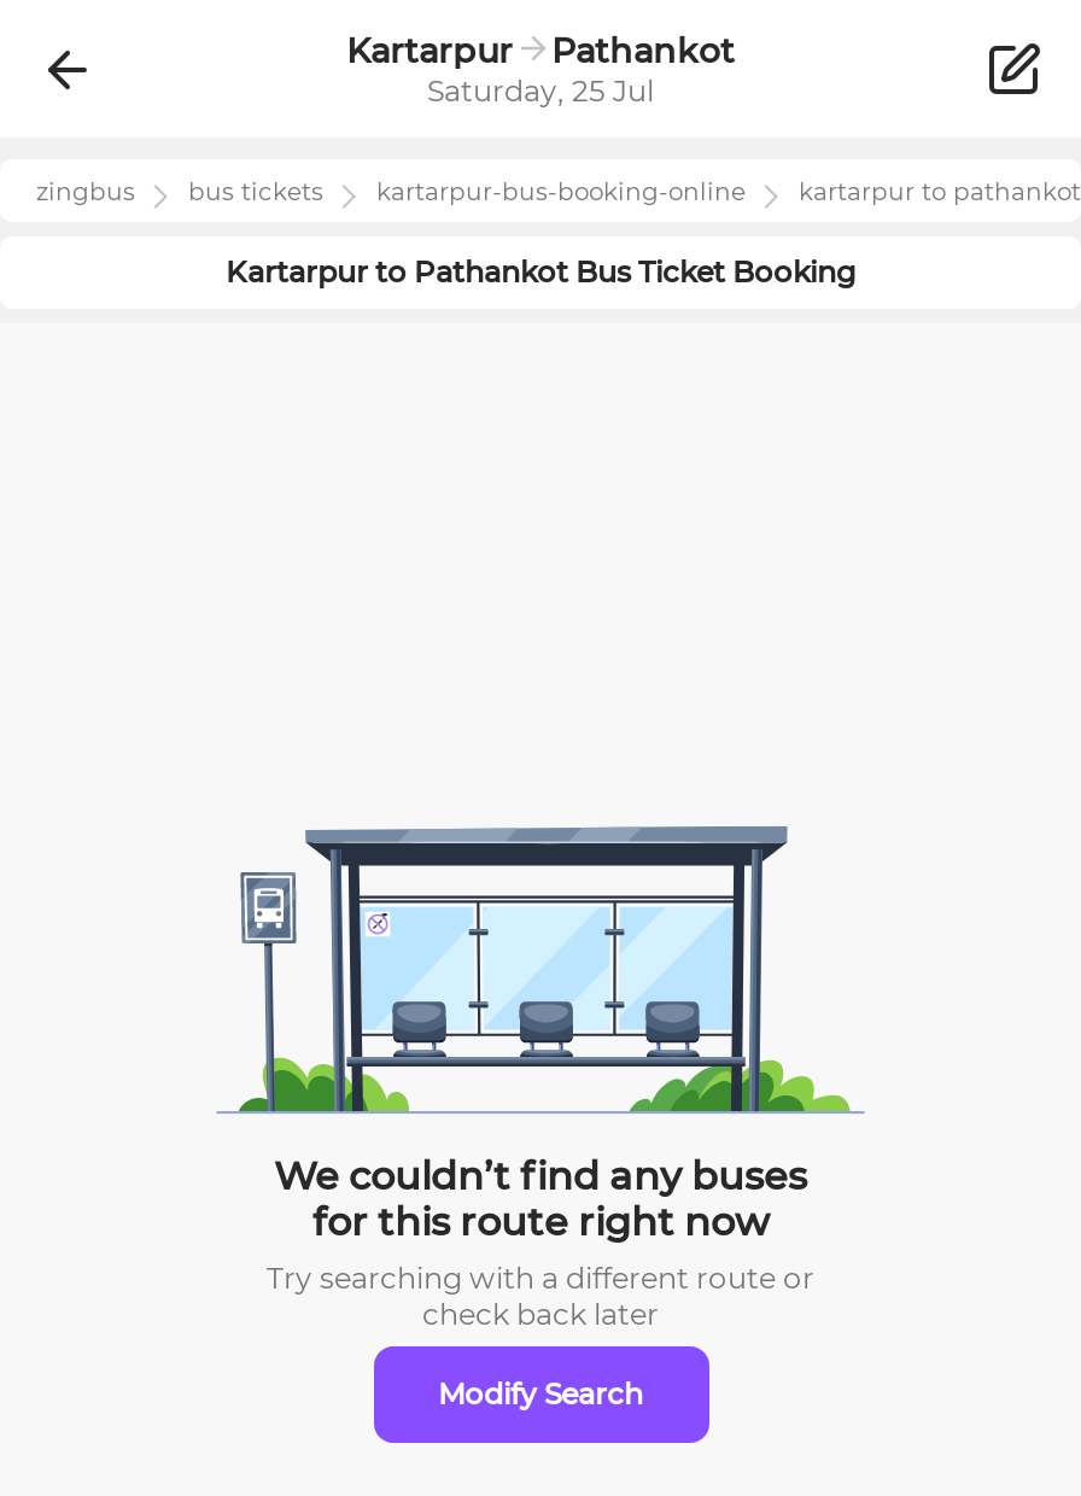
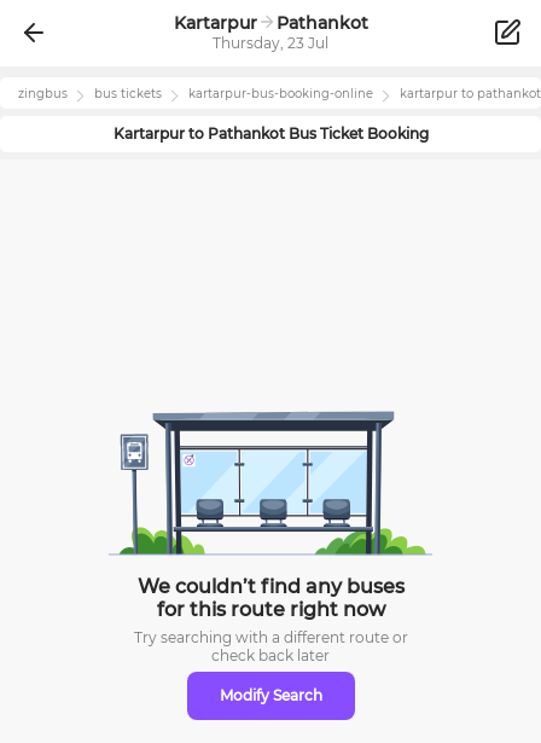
[427,72,654,109] Saturday, 25 Jul -> [213,34,328,52] Thursday, 23 Jul

